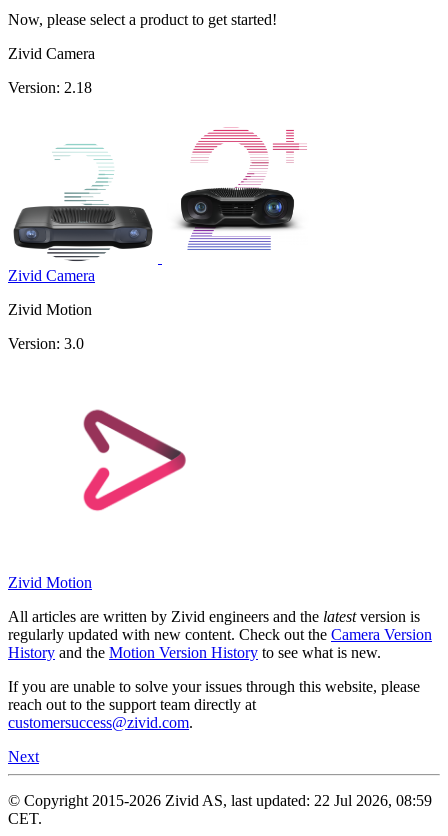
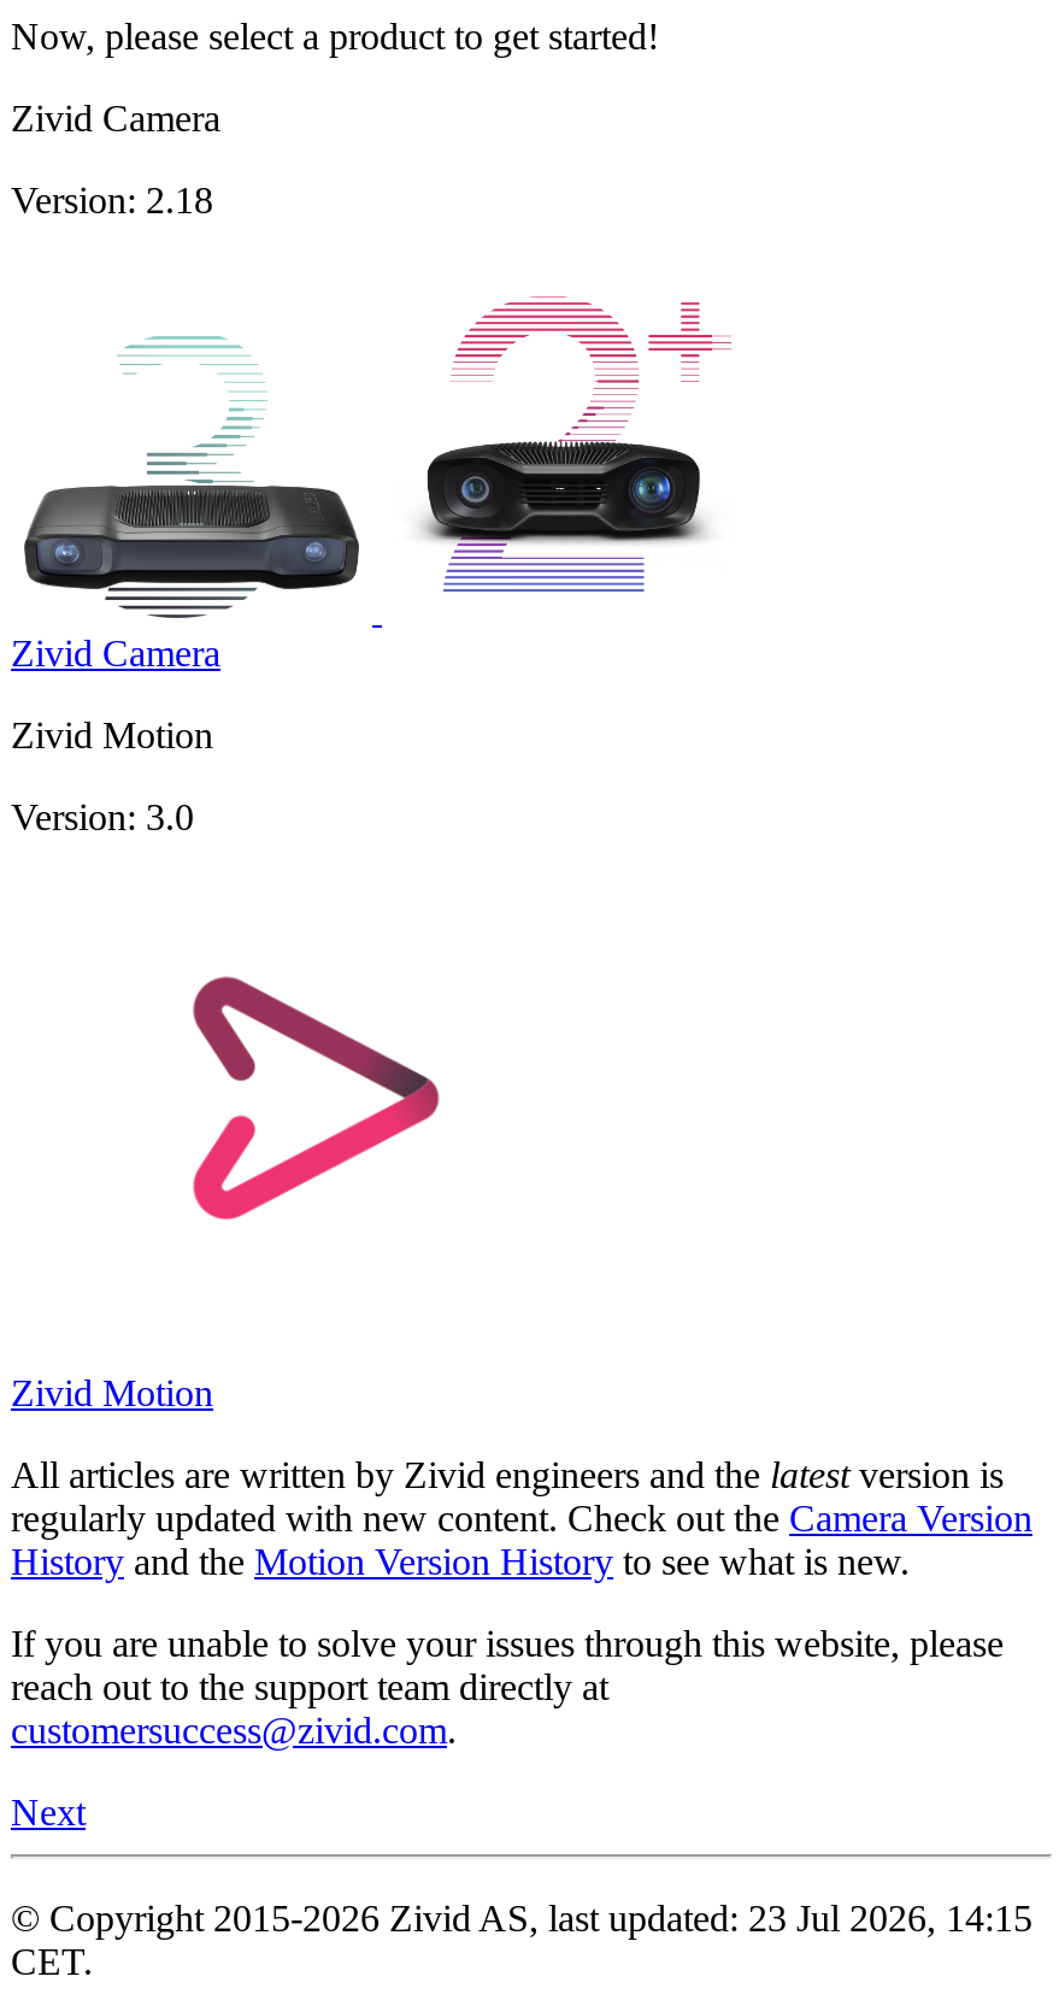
[8,792,432,809] © Copyright 2015-2026 Zivid AS, last updated: 22 Jul 2026, 08:59 -> [11,1898,1032,1939] © Copyright 2015-2026 Zivid AS, last updated: 23 Jul 2026, 14:15

